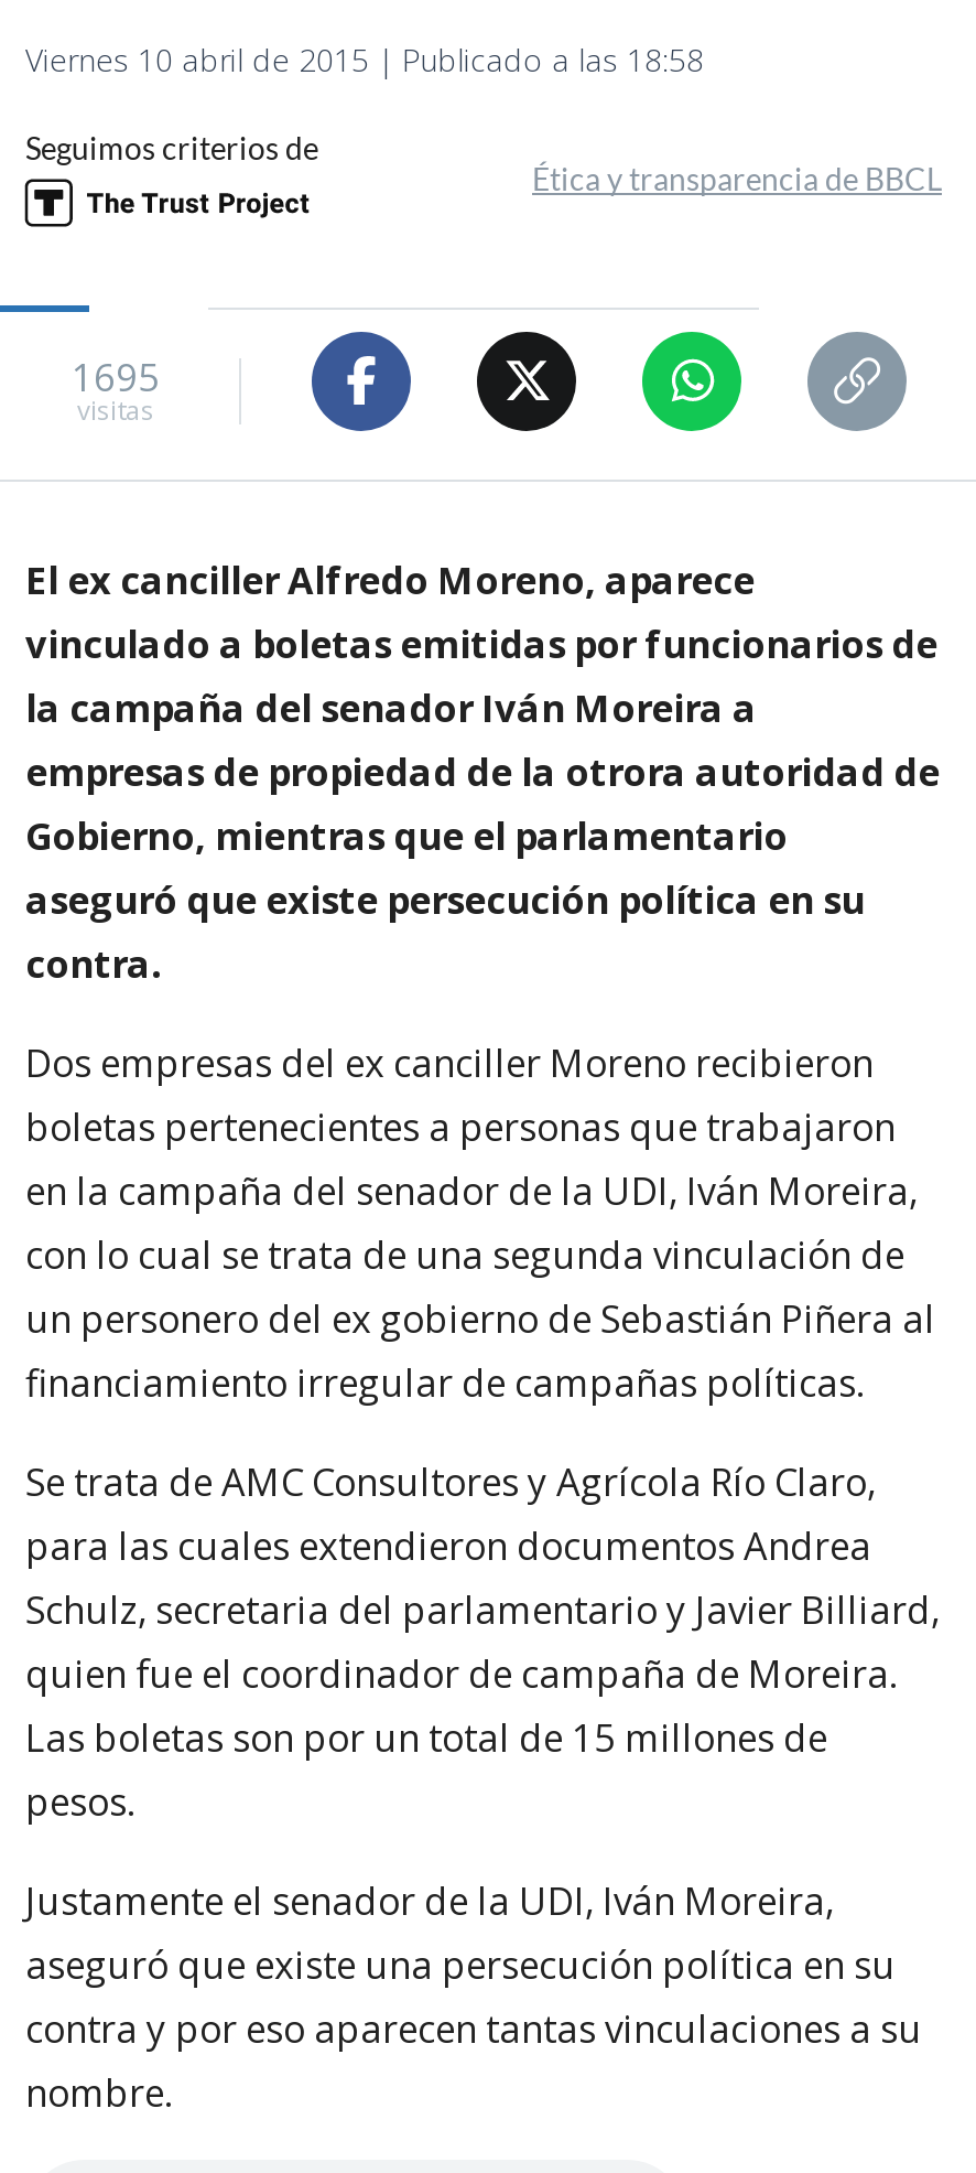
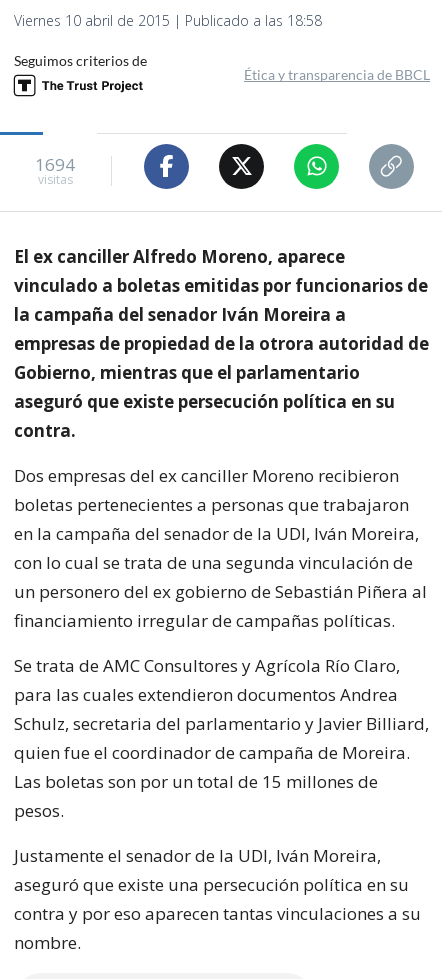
[72,352,160,403] 1695 -> [35,153,75,176] 1694

